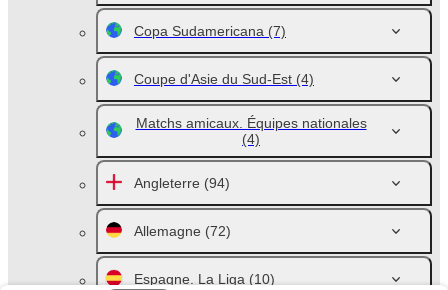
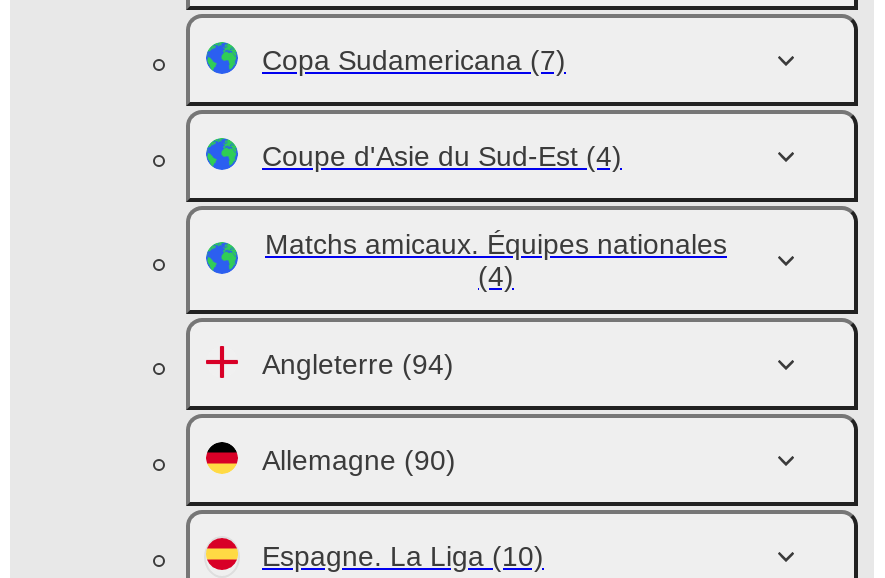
[134,223,231,239] Allemagne (72) -> [262,444,456,476] Allemagne (90)

